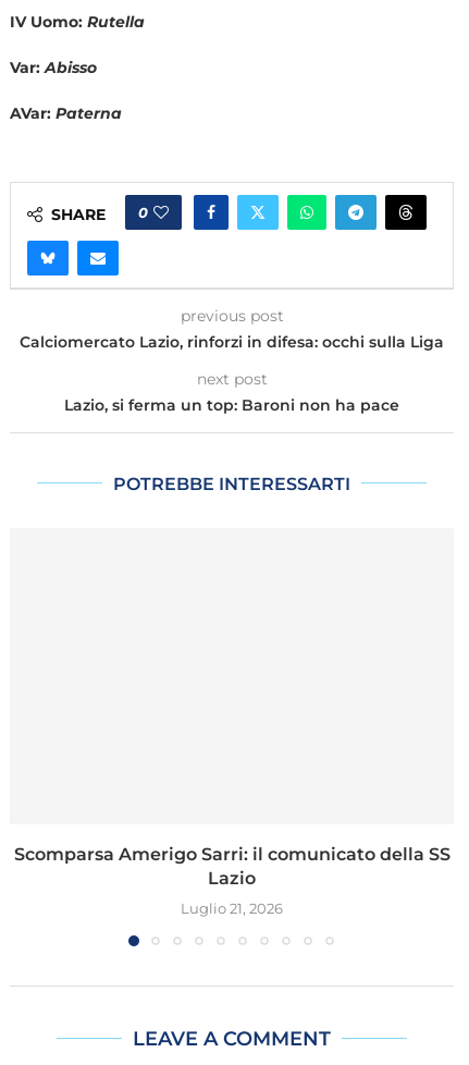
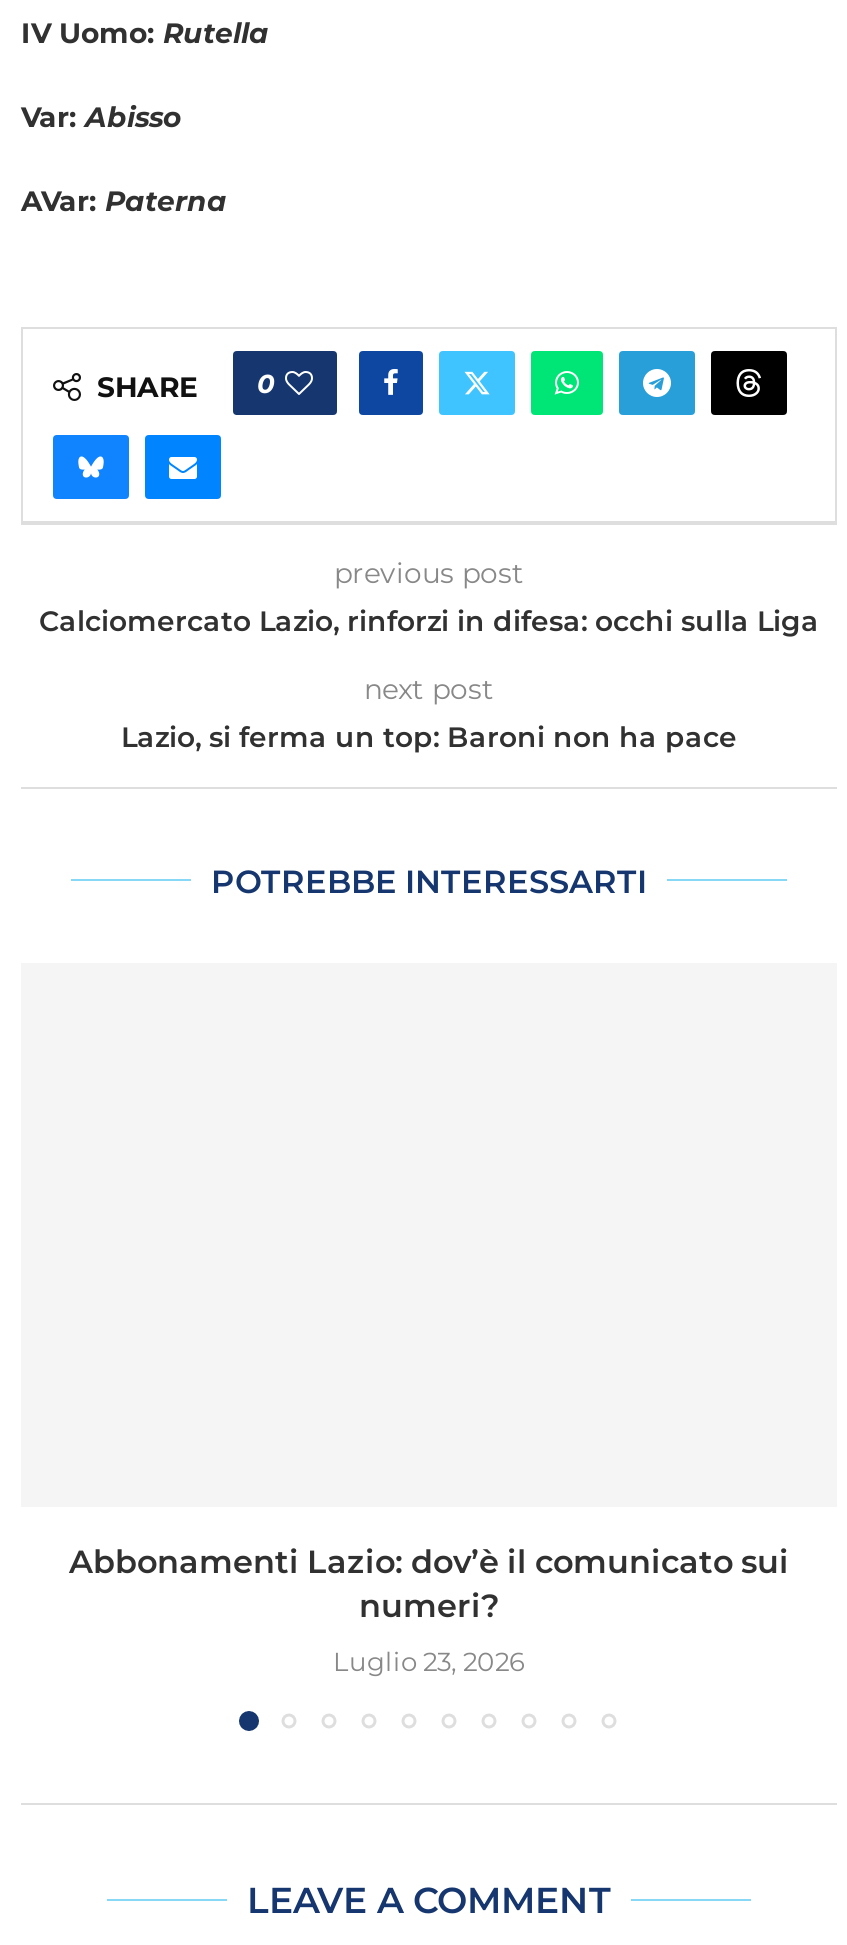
[14,844,450,888] Scomparsa Amerigo Sarri: il comunicato della SS | Lazio -> [69,1542,789,1624] Abbonamenti Lazio: dov’è il comunicato sui | numeri?
[181,899,283,917] Luglio 21, 2026 -> [333,1644,525,1676] Luglio 23, 2026

